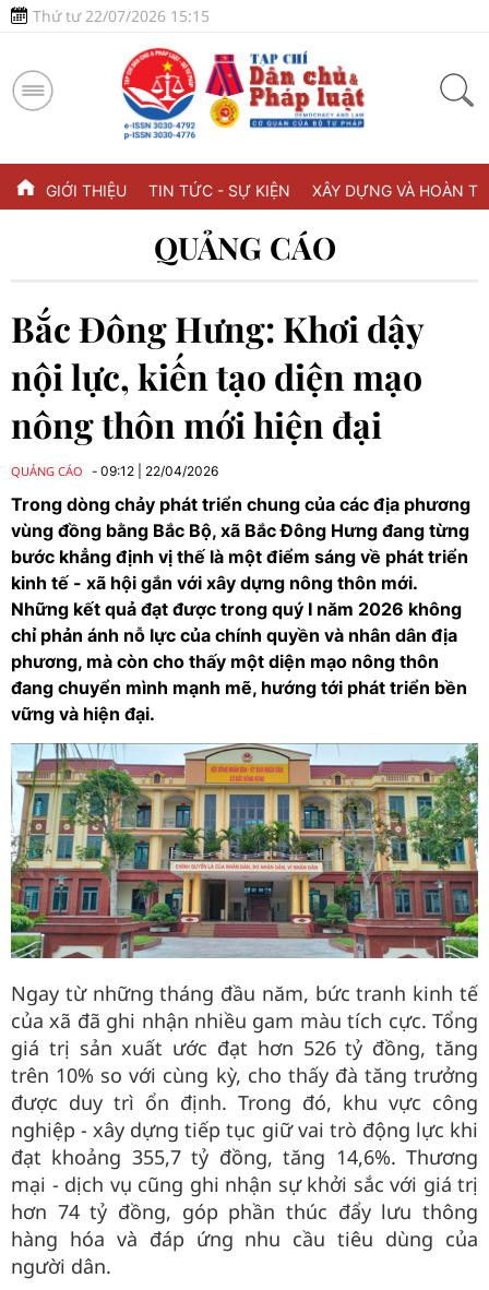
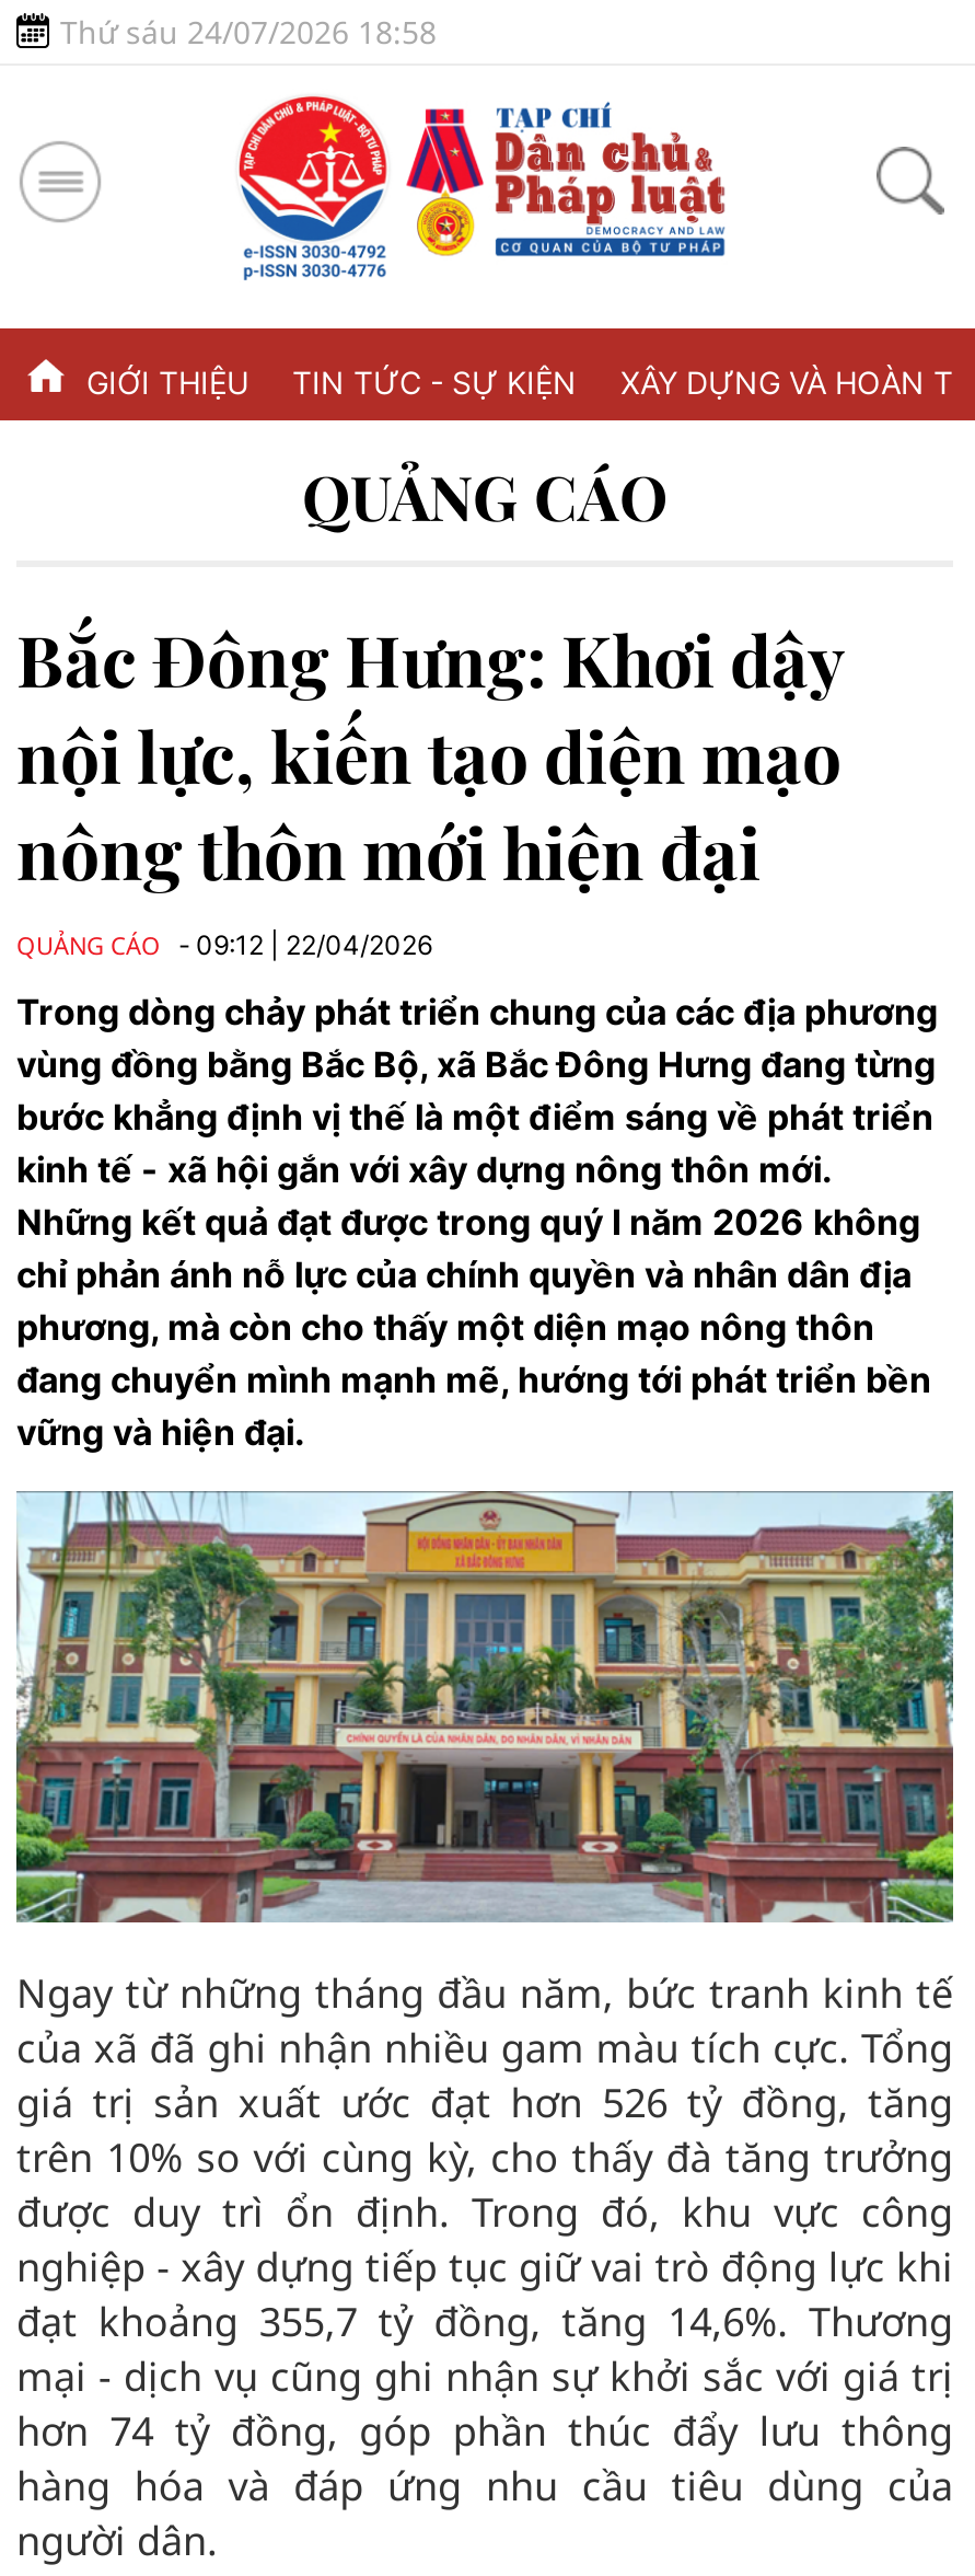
[33,5,210,26] Thứ tư 22/07/2026 15:15 -> [60,11,437,53] Thứ sáu 24/07/2026 18:58

